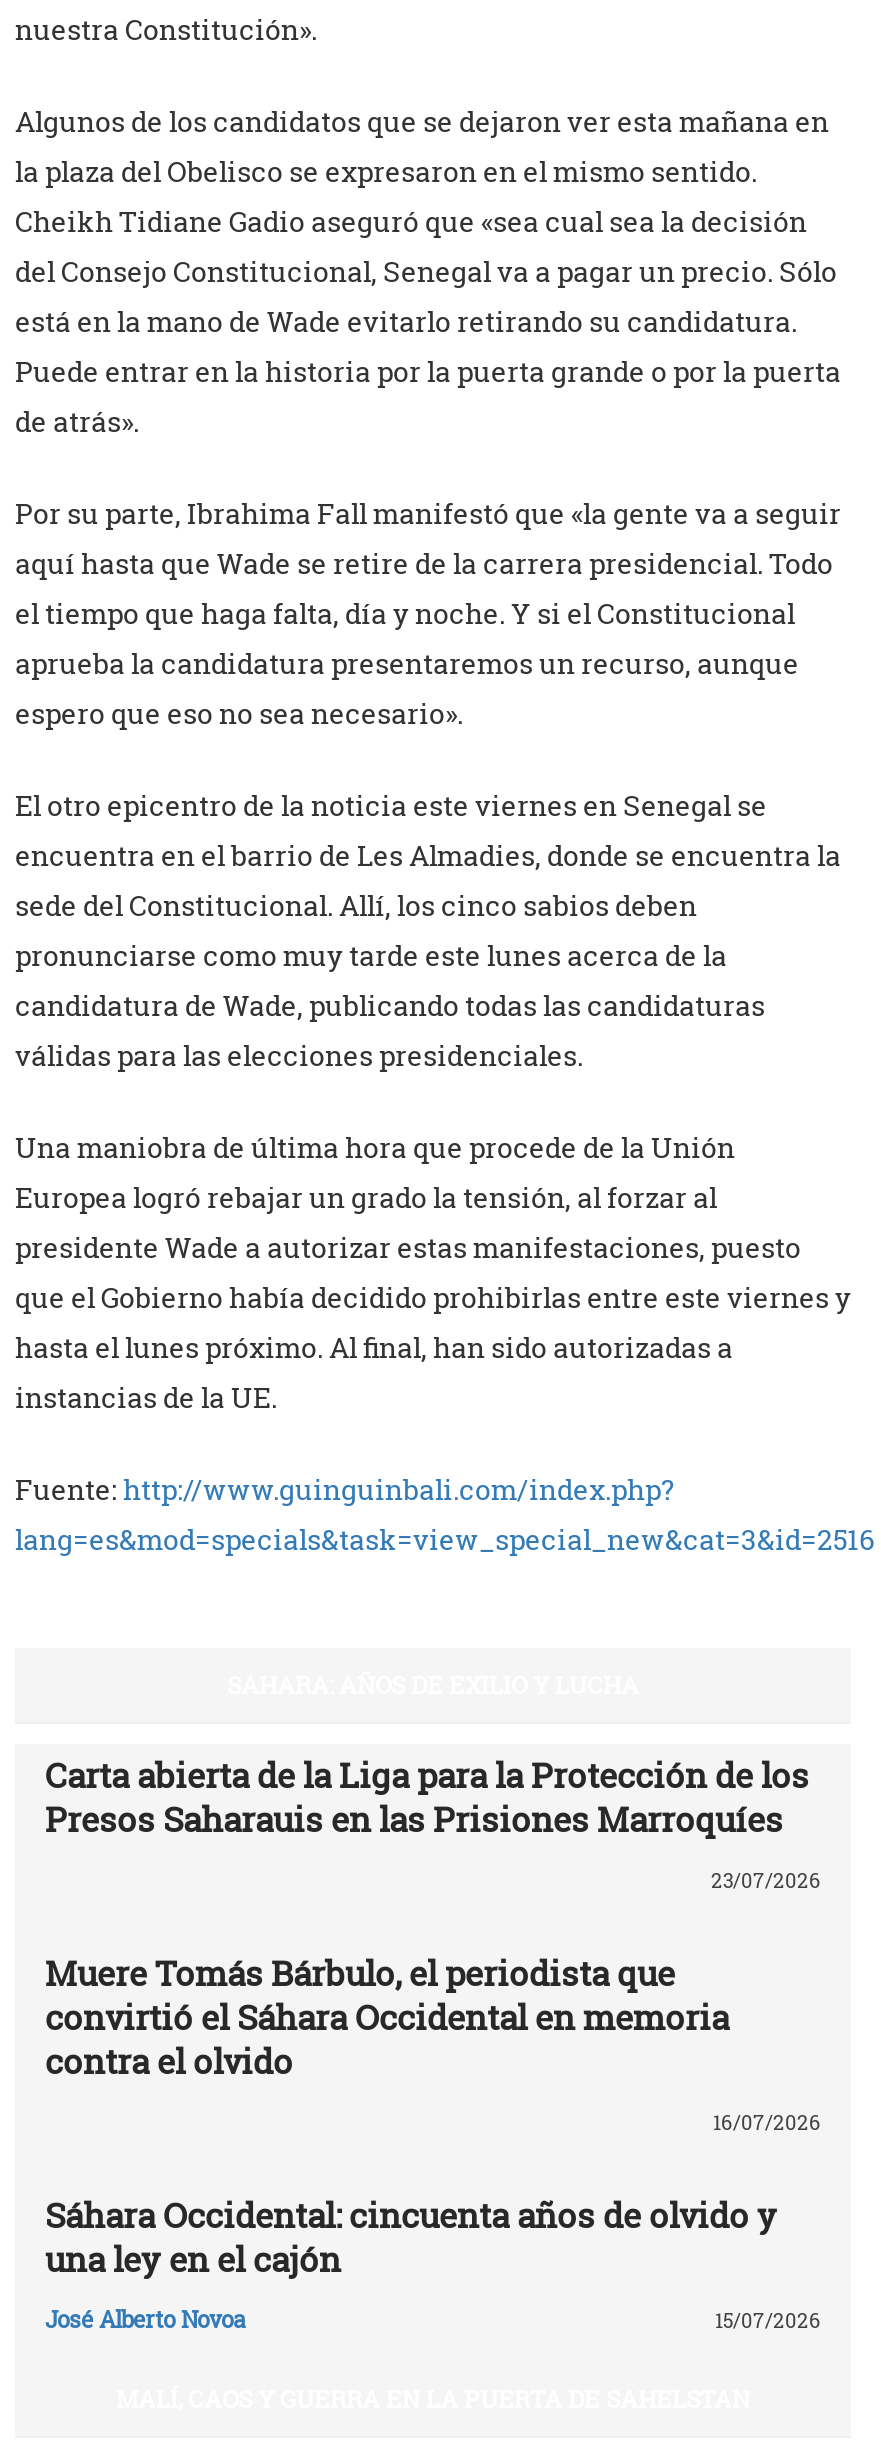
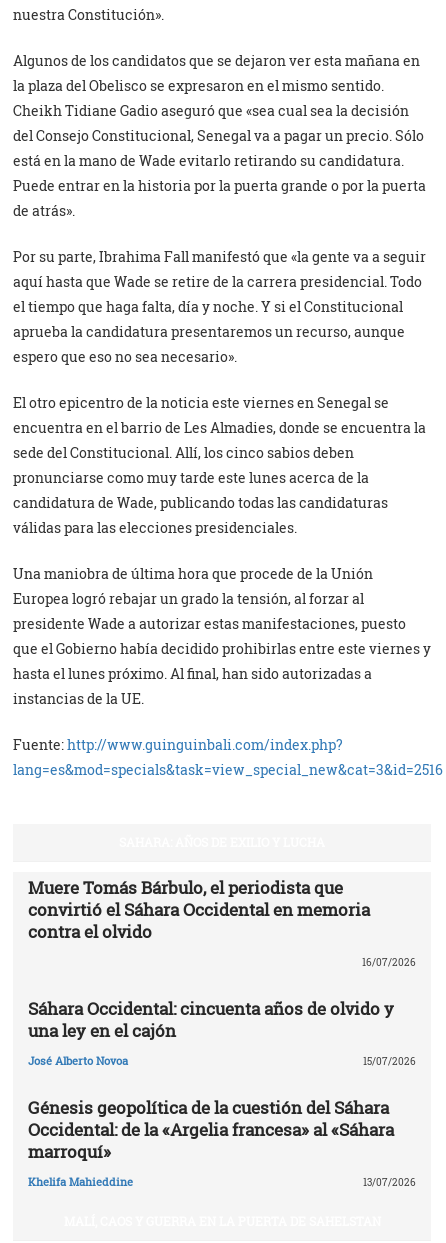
[45,1753,821,1894] Carta abierta de la Liga para la Protección de los | Presos Saharauis en las Prisiones Marroquíes | 23/07/2026 -> none
moved [45,1951,821,2334] -> [28,876,416,1068]: Muere Tomás Bárbulo, el periodista que | convirtió el Sáhara Occidental en memoria | contra el olvido | 16/07/2026 | Sáhara Occidental: cincuenta años de olvido y | una ley en el cajón | José Alberto Novoa | 15/07/2026
none -> [28,1096,416,1189] Génesis geopolítica de la cuestión del Sáhara | Occidental: de la «Argelia francesa» al «Sáhara | marroquí» | Khelifa Mahieddine | 13/07/2026

